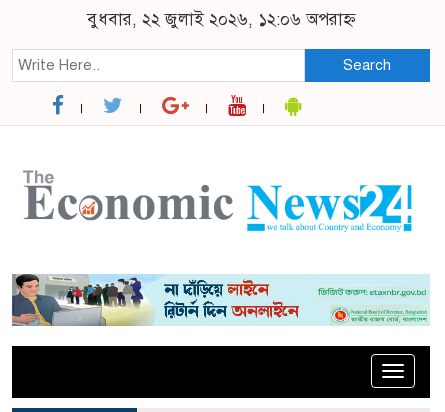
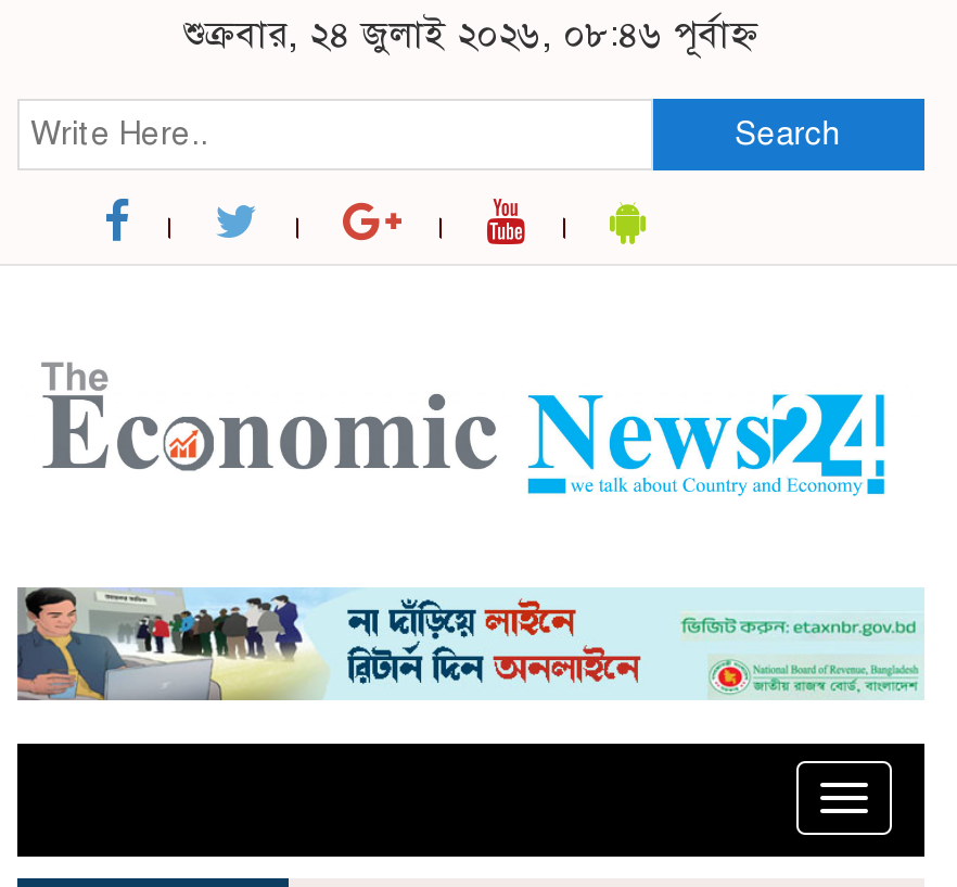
[86,9,355,30] বুধবার, ২২ জুলাই ২০২৬, ১২:০৬ অপরাহ্ন -> [183,12,758,58] শুক্রবার, ২৪ জুলাই ২০২৬, ০৮:৪৬ পূর্বাহ্ন

